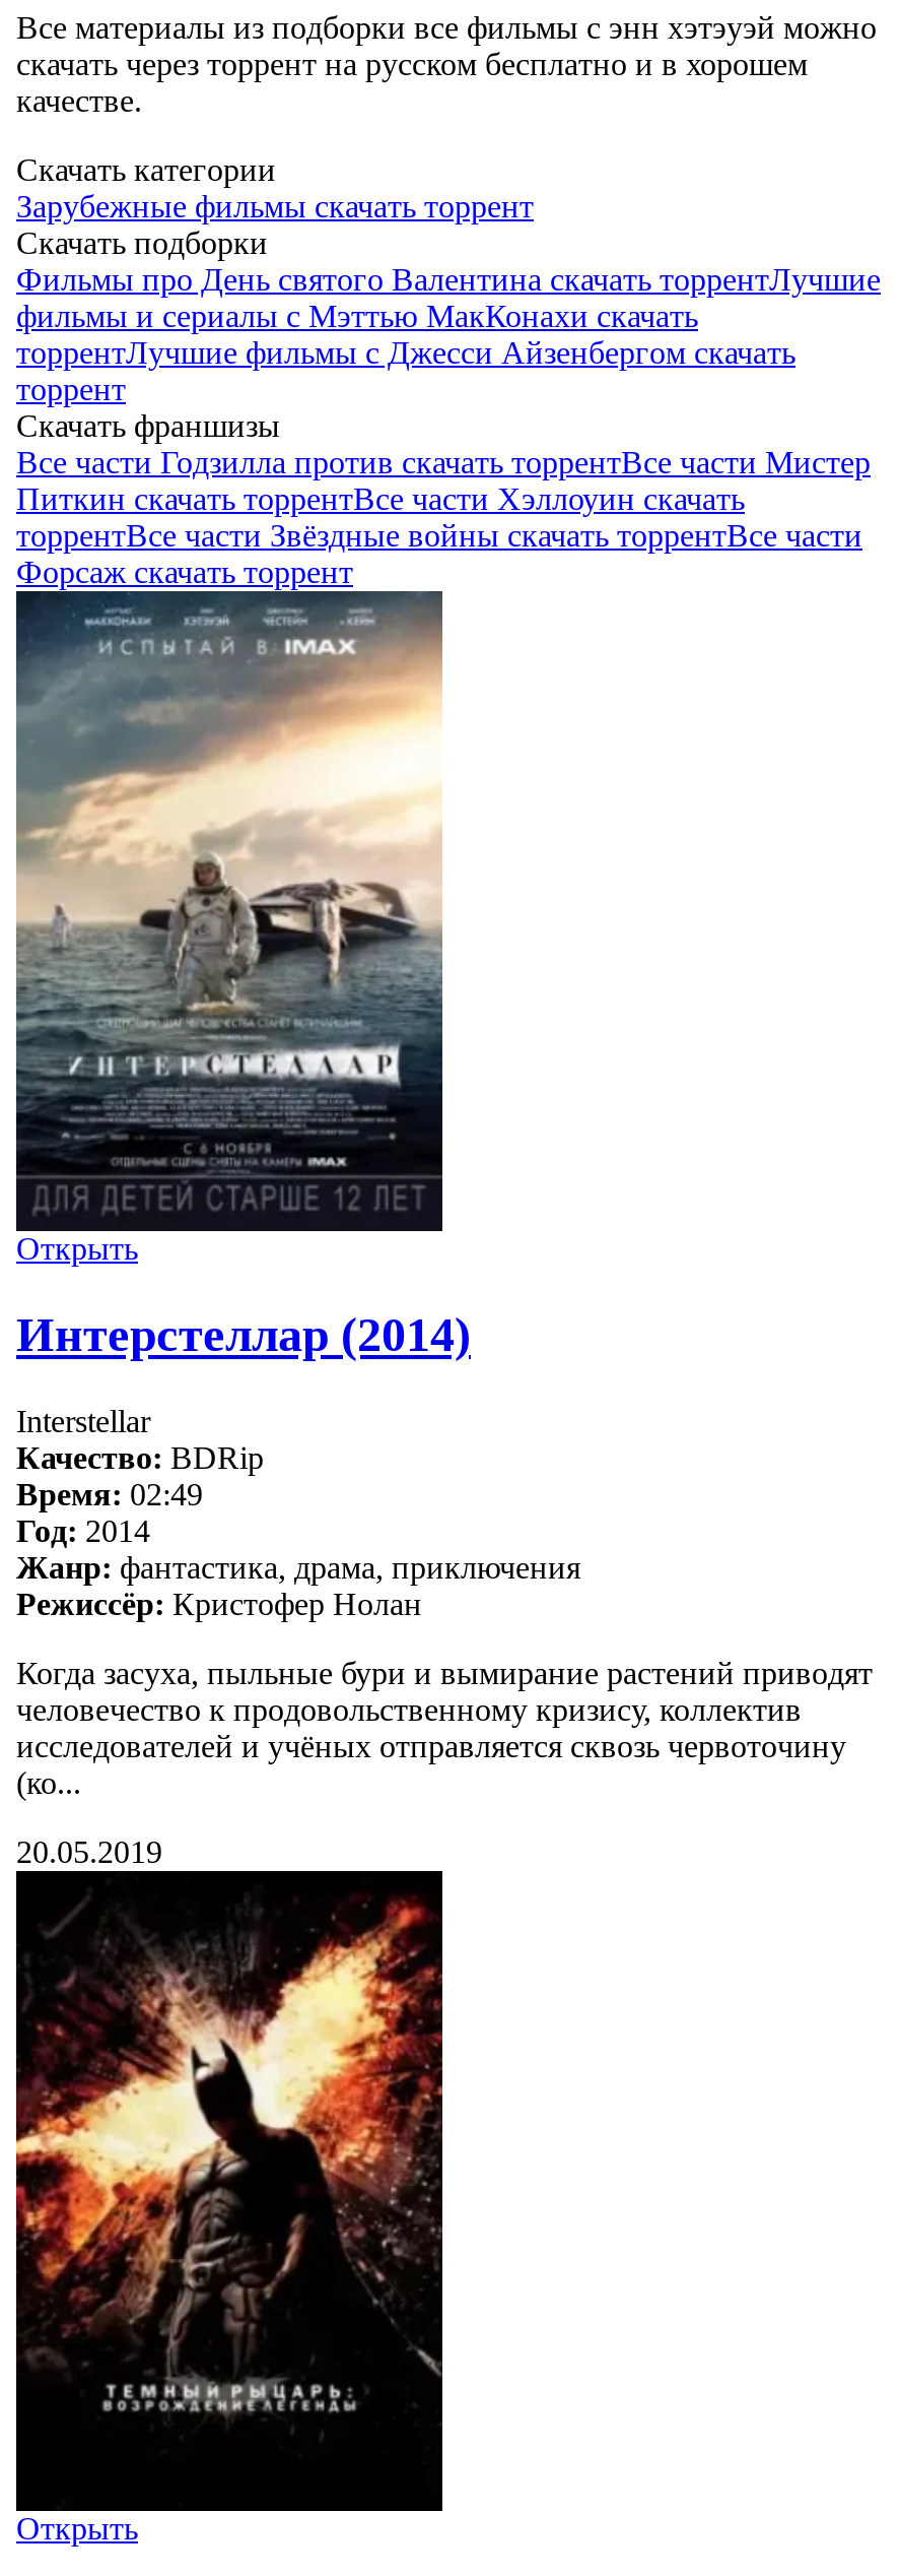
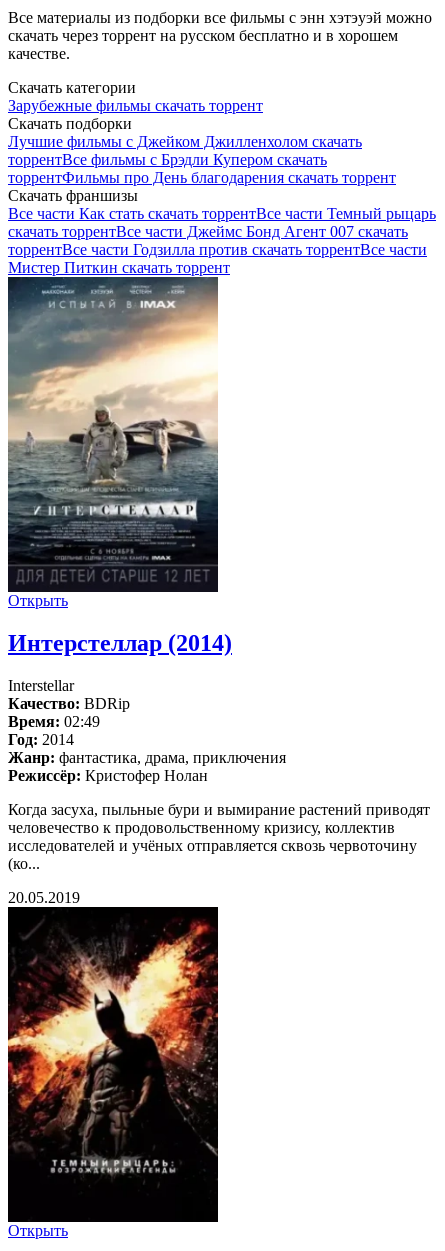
[16,262,881,406] Фильмы про День святого Валентина скачать торрентЛучшие | фильмы и сериалы с Мэттью МакКонахи скачать | торрентЛучшие фильмы с Джесси Айзенбергом скачать | торрент -> [8,133,396,186] Лучшие фильмы с Джейком Джилленхолом скачать | торрентВсе фильмы с Брэдли Купером скачать | торрентФильмы про День благодарения скачать торрент
[16,445,871,589] Все части Годзилла против скачать торрентВсе части Мистер | Питкин скачать торрентВсе части Хэллоуин скачать | торрентВсе части Звёздные войны скачать торрентВсе части | Форсаж скачать торрент -> [8,205,436,276] Все части Как стать скачать торрентВсе части Темный рыцарь | скачать торрентВсе части Джеймс Бонд Агент 007 скачать | торрентВсе части Годзилла против скачать торрентВсе части | Мистер Питкин скачать торрент

